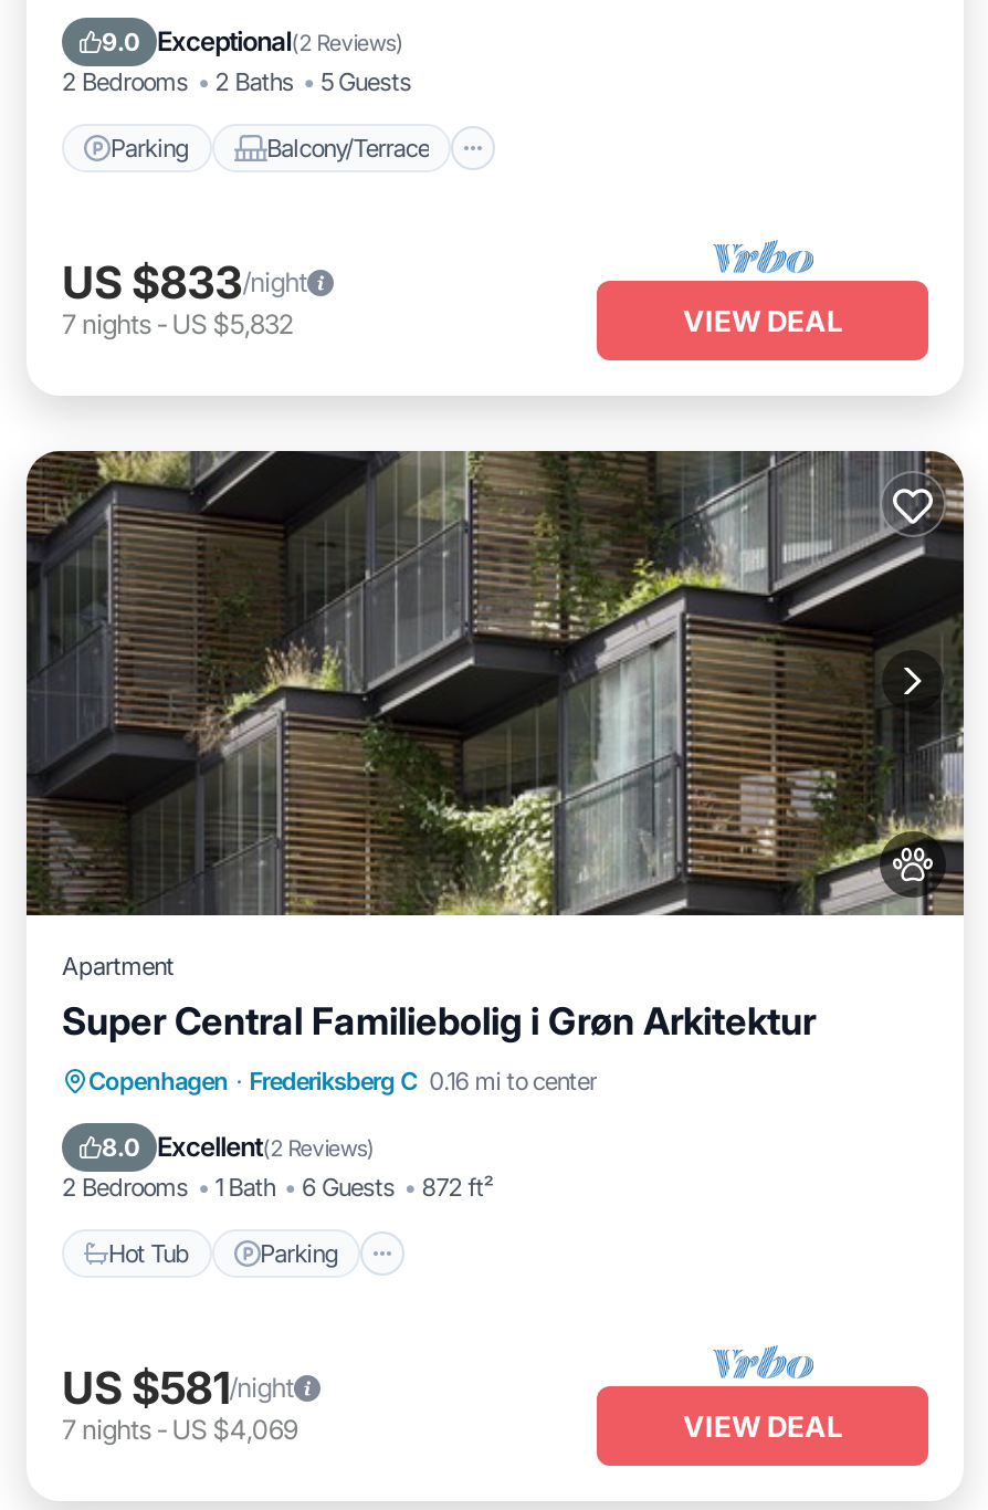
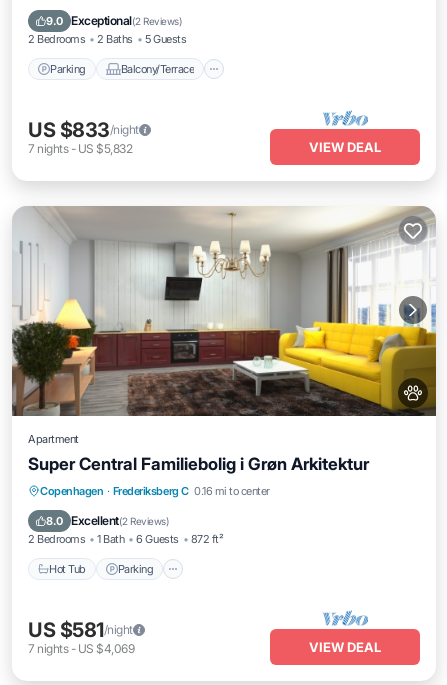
[24,449,966,917] [image] -> [12,206,437,417] [image]

